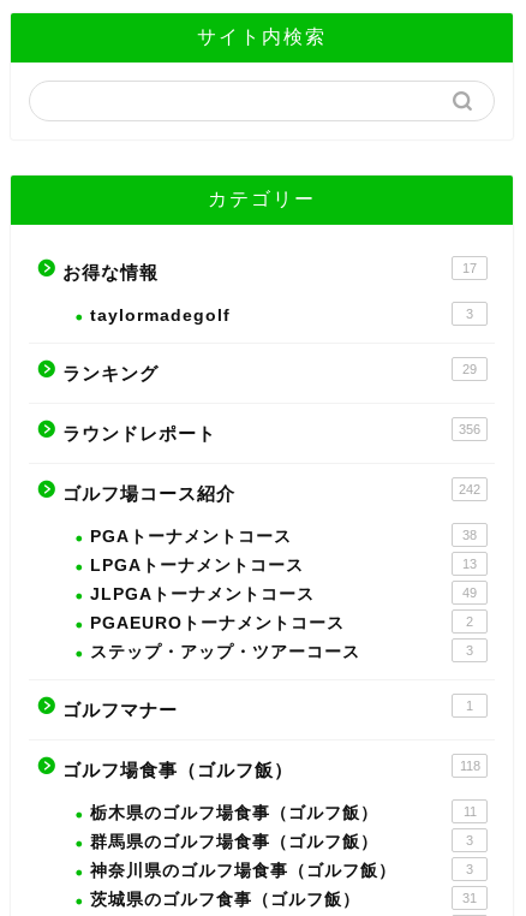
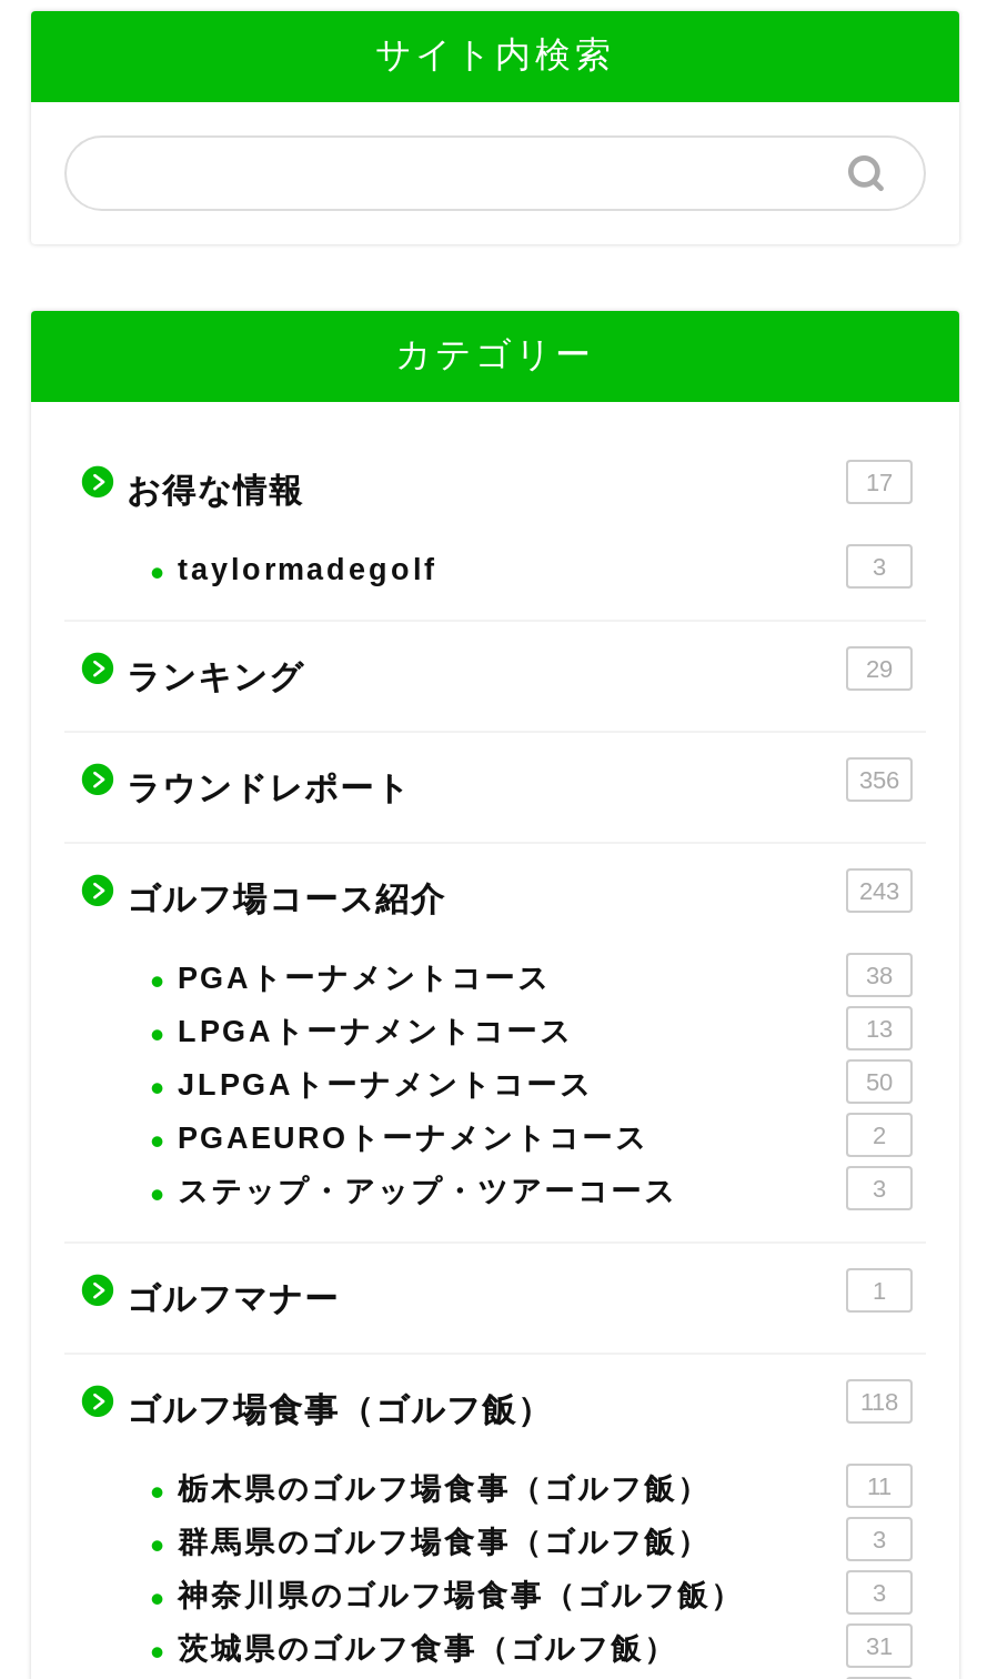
[459,482,480,496] 242 -> [859,877,899,903] 243
[462,585,477,599] 49 -> [866,1068,893,1094] 50

